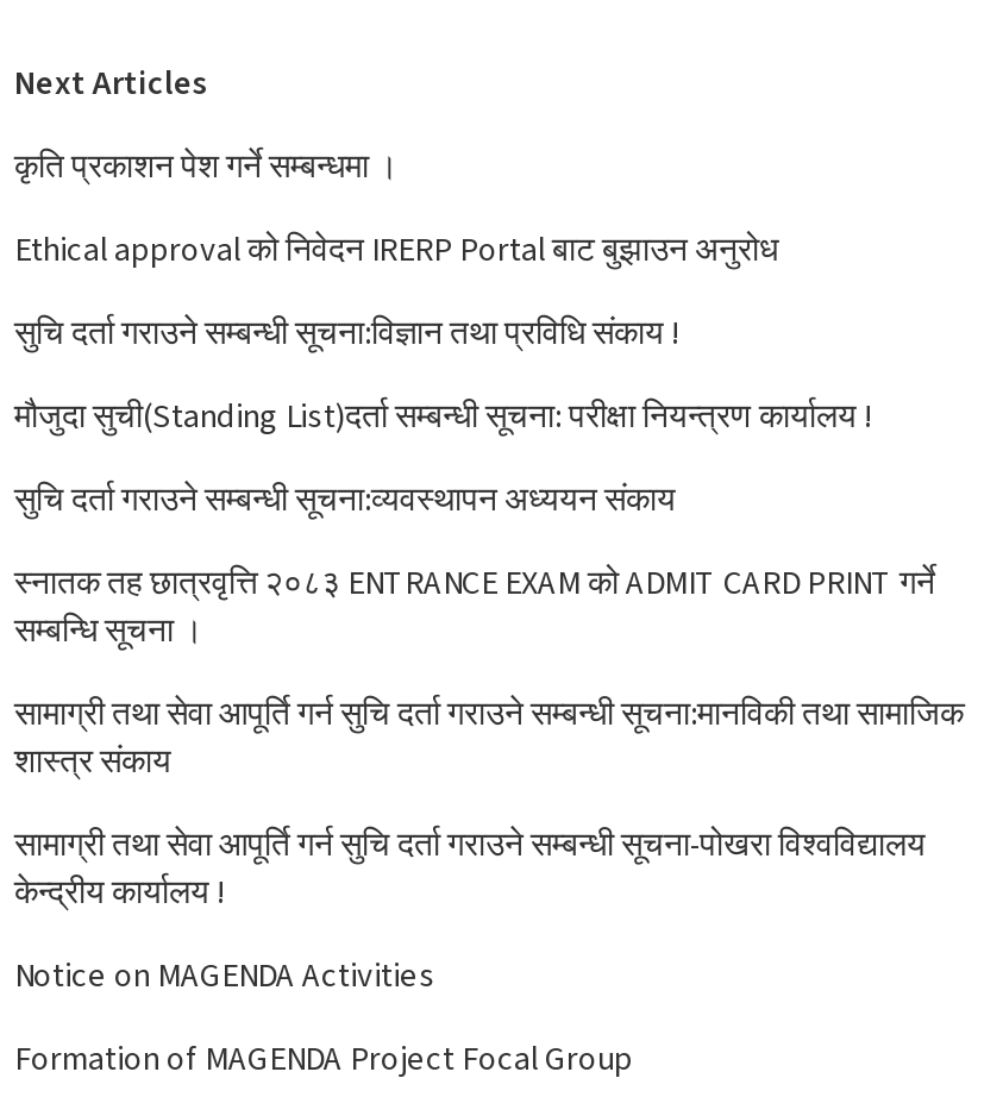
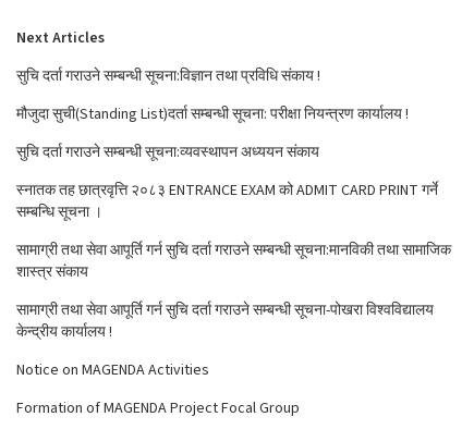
[14,144,778,275] कृति प्रकाशन पेश गर्ने सम्बन्धमा । | Ethical approval को निवेदन IRERP Portal बाट बुझाउन अनुरोध -> none

